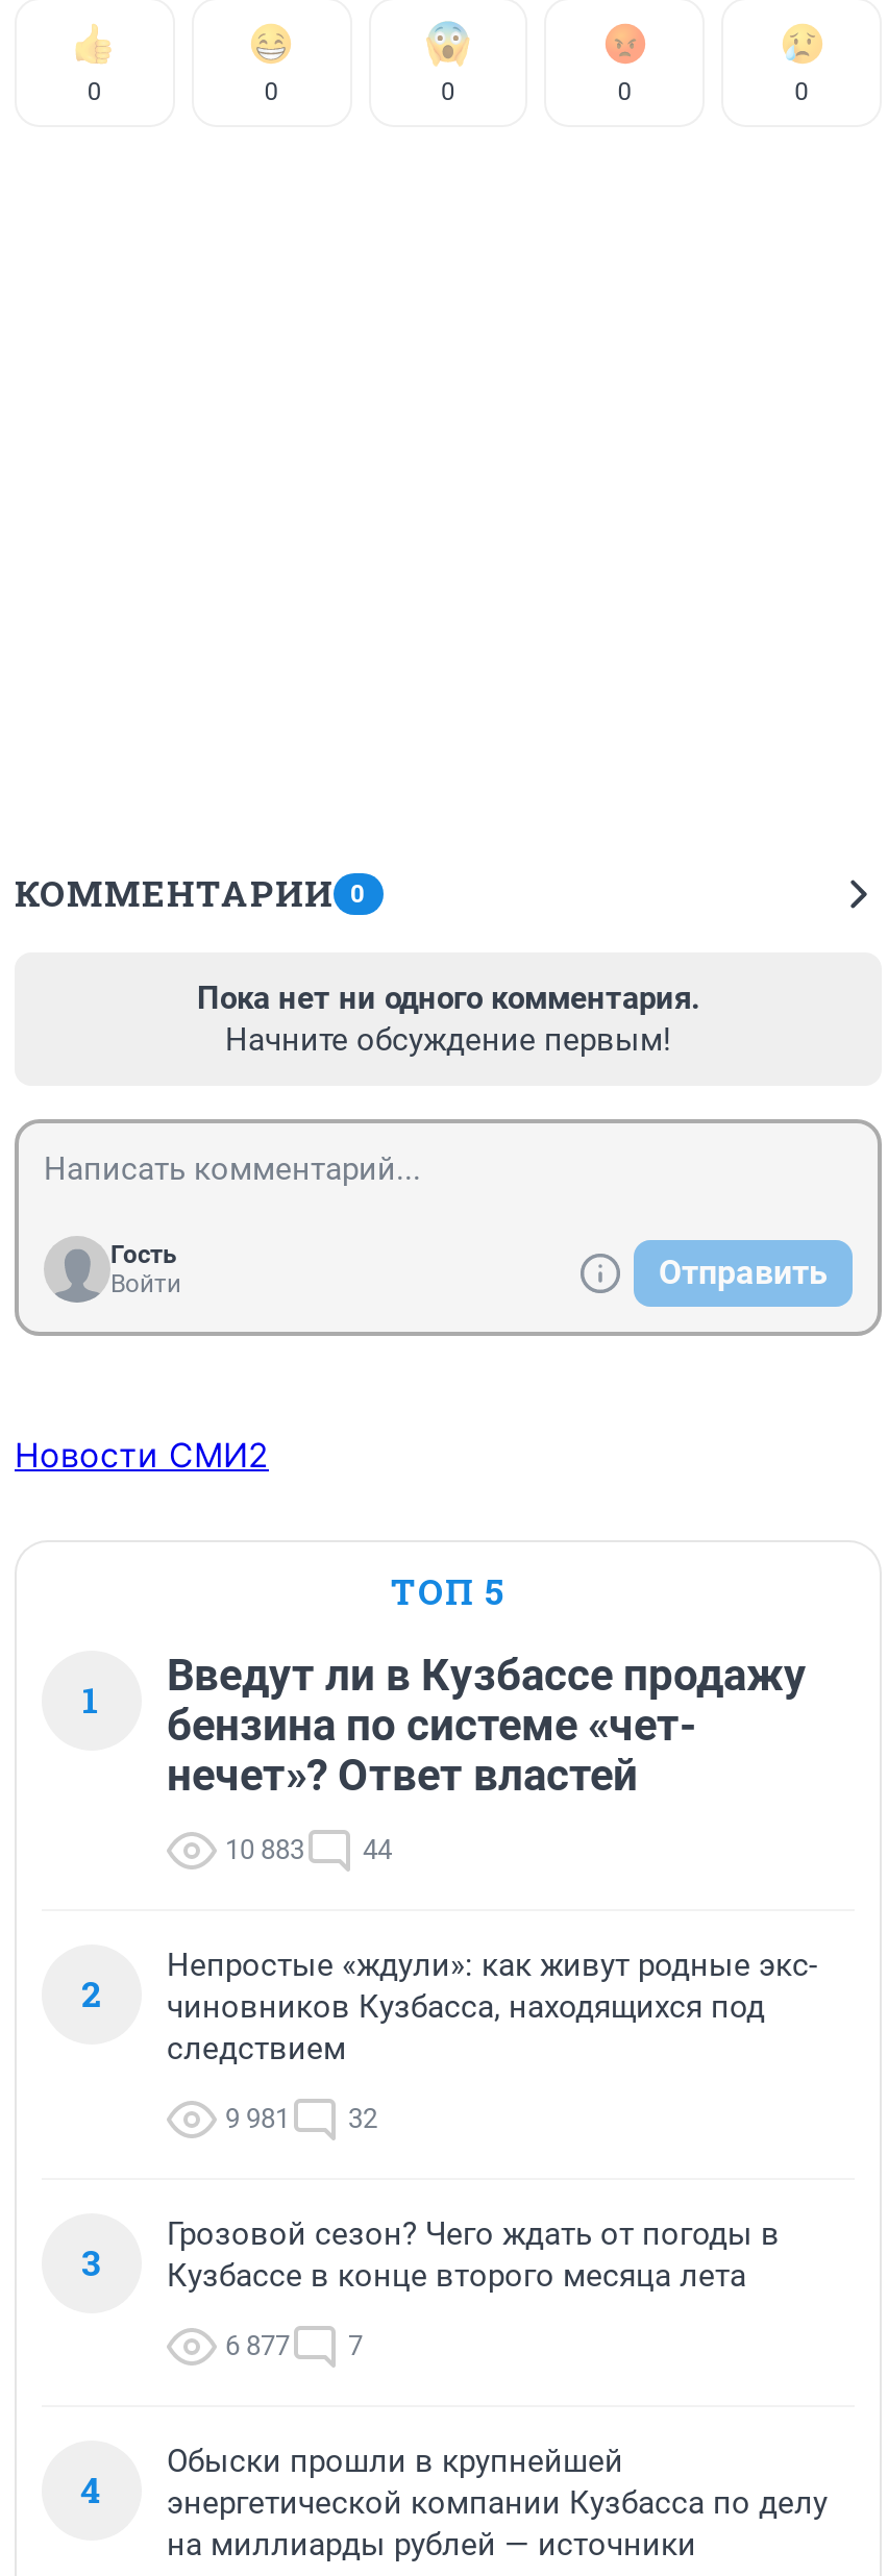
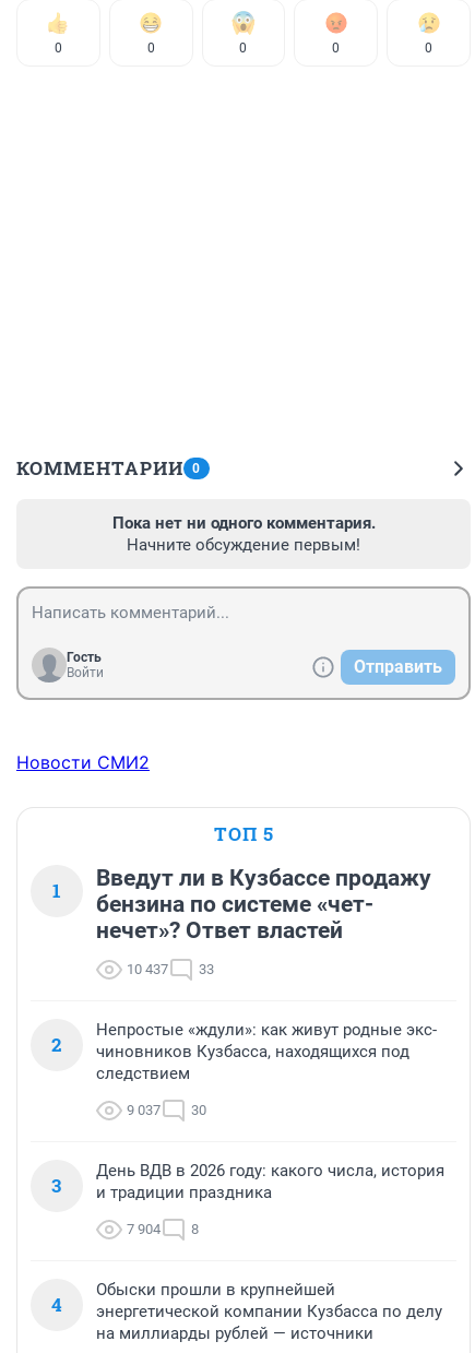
[225,1834,304,1866] 10 883 -> [127,961,168,977] 10 437
[363,1834,392,1866] 44 -> [199,961,214,977] 33
[225,2103,290,2134] 9 981 -> [127,1102,161,1118] 9 037
[348,2103,377,2134] 32 -> [191,1102,206,1118] 30
[167,2216,780,2295] Грозовой сезон? Чего ждать от погоды в | Кузбассе в конце второго месяца лета -> [96,1161,444,1202] День ВДВ в 2026 году: какого числа, история | и традиции праздника
[225,2330,363,2362] 6 877 | 7 -> [127,1221,199,1237] 7 904 | 8

